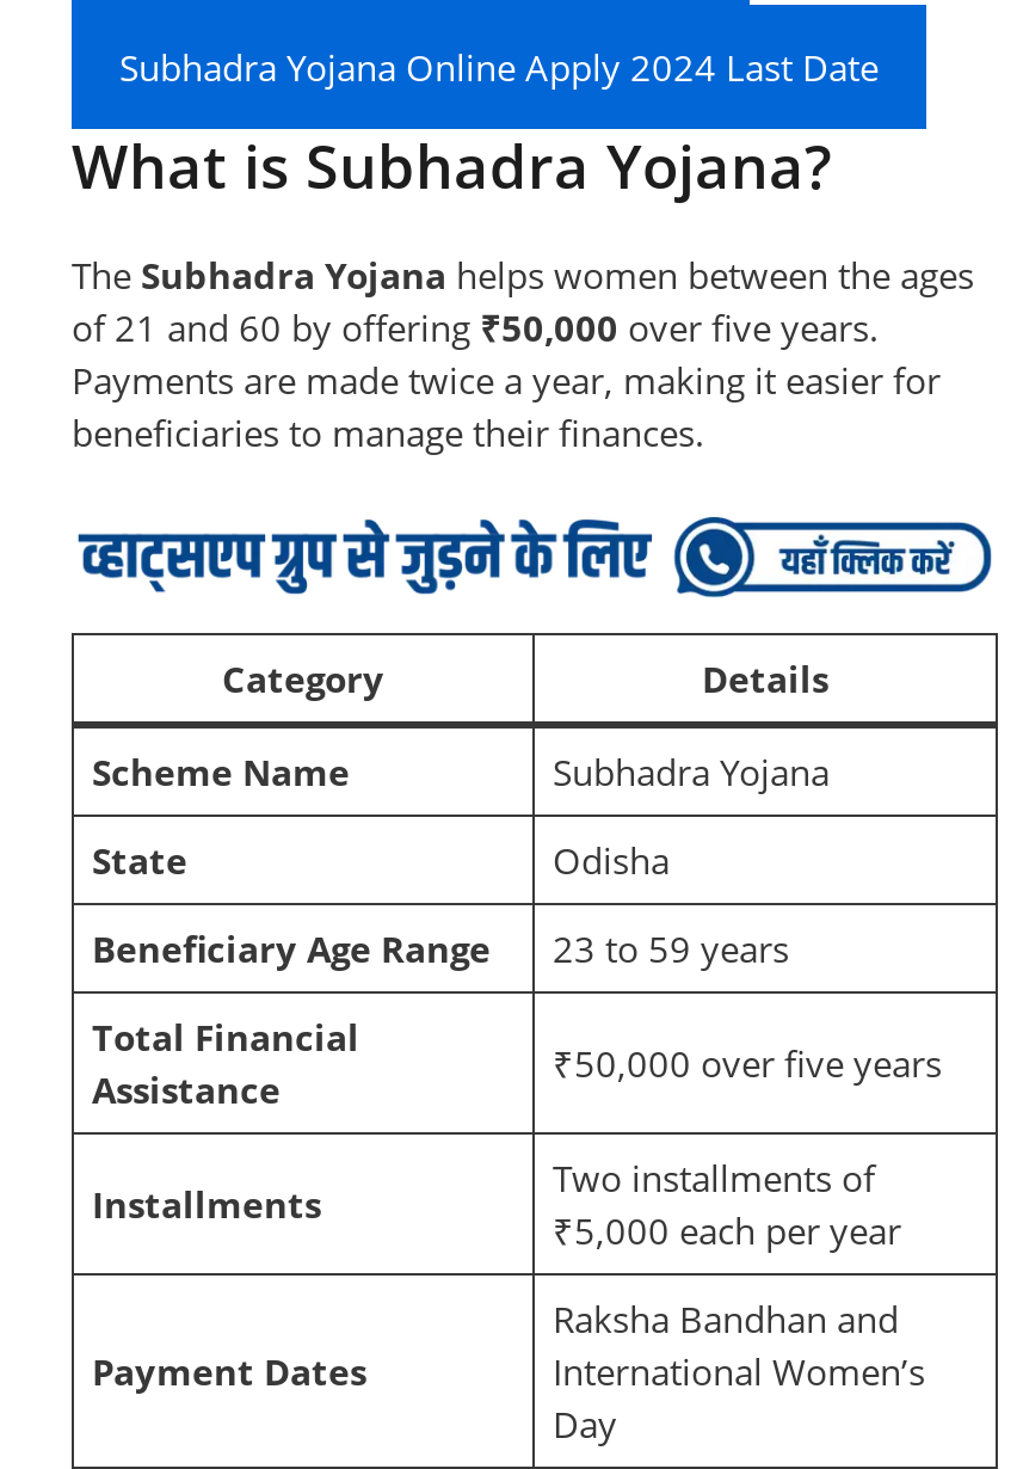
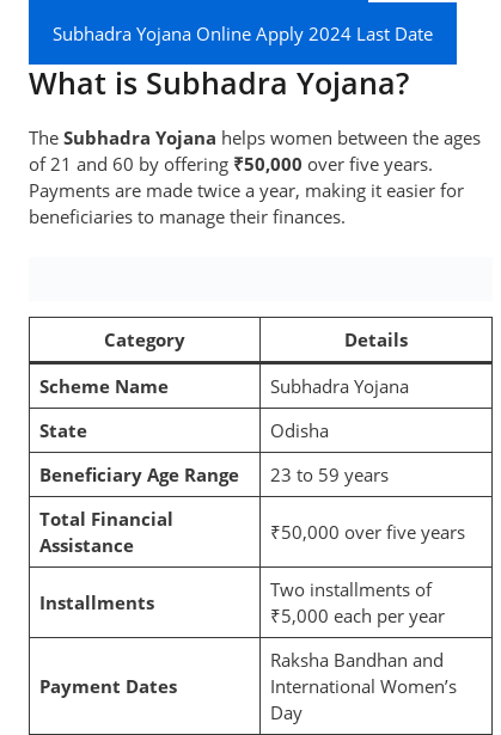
[76,516,654,597] [image] -> none
[671,514,993,600] [image] -> none

